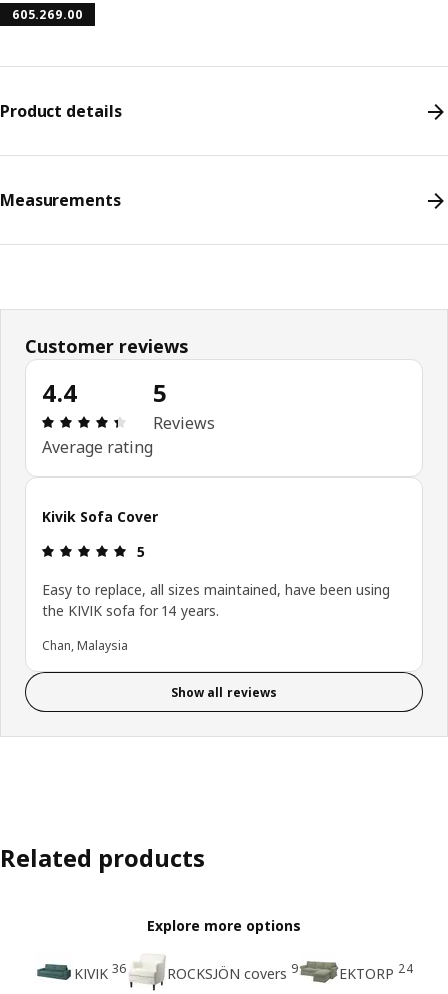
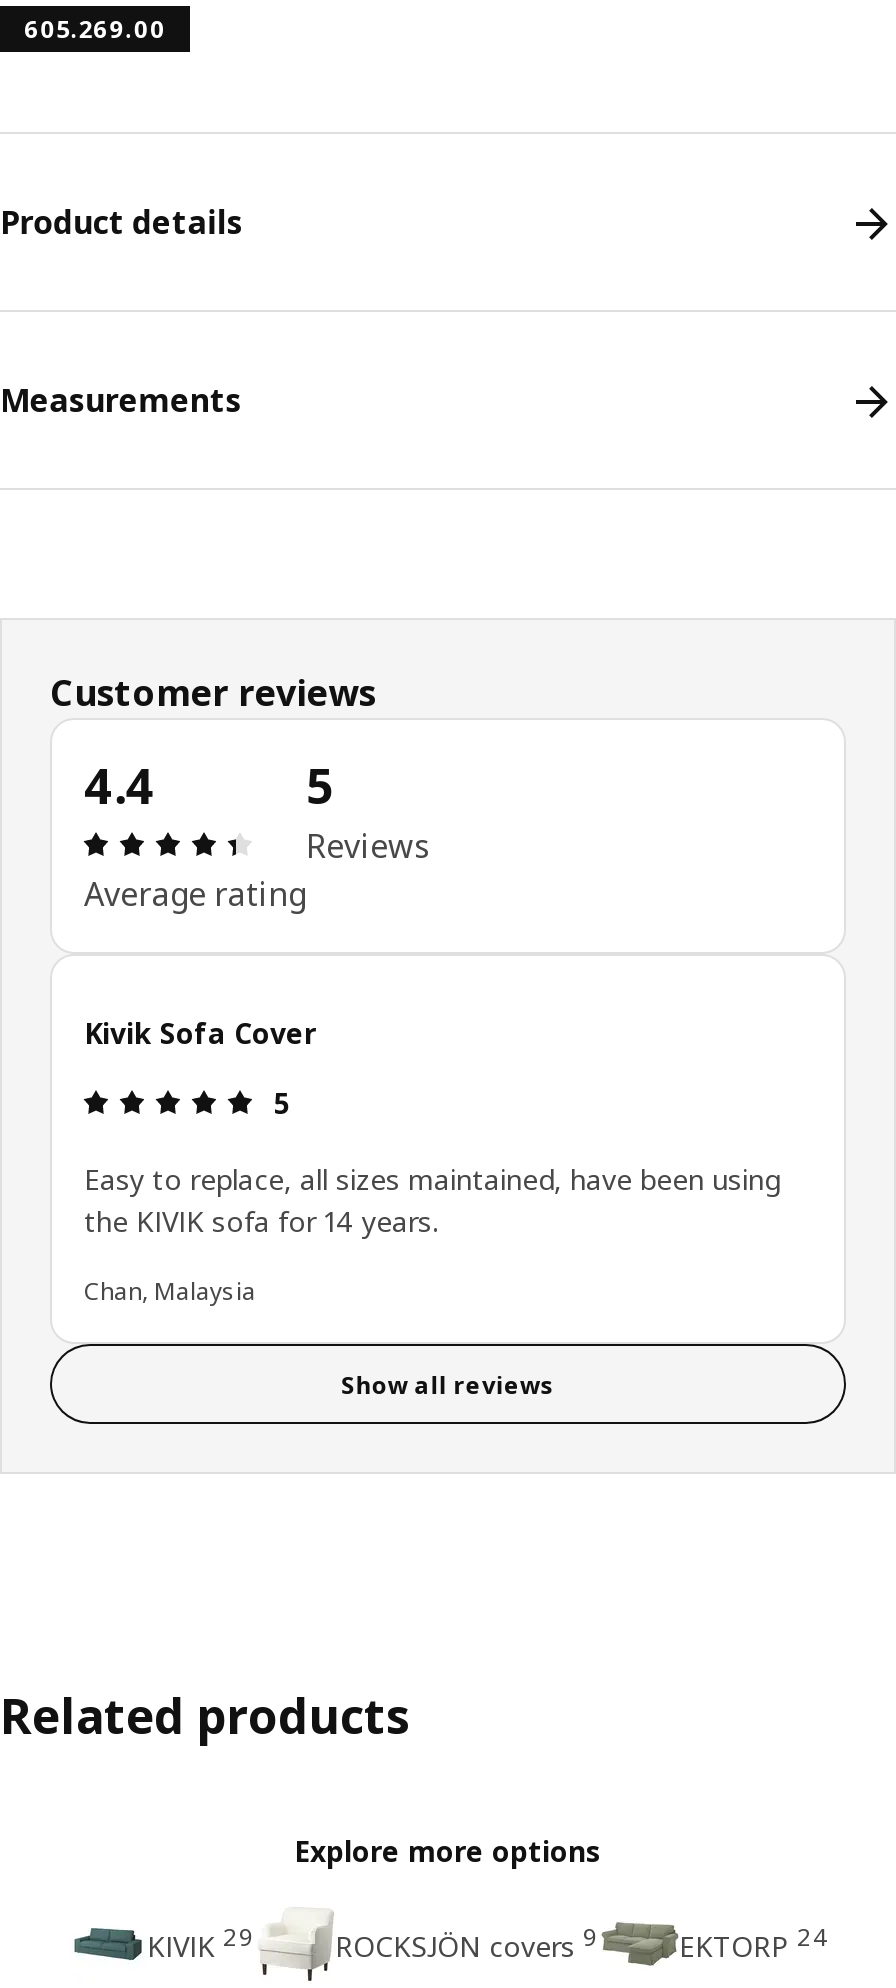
[74,960,414,983] KIVIK 36 ROCKSJÖN covers 9 EKTORP 24 -> [147,1921,829,1966] KIVIK 29 ROCKSJÖN covers 9 EKTORP 24

